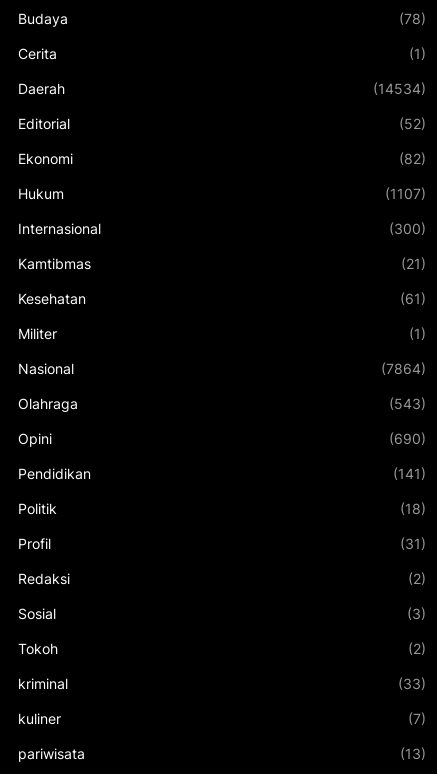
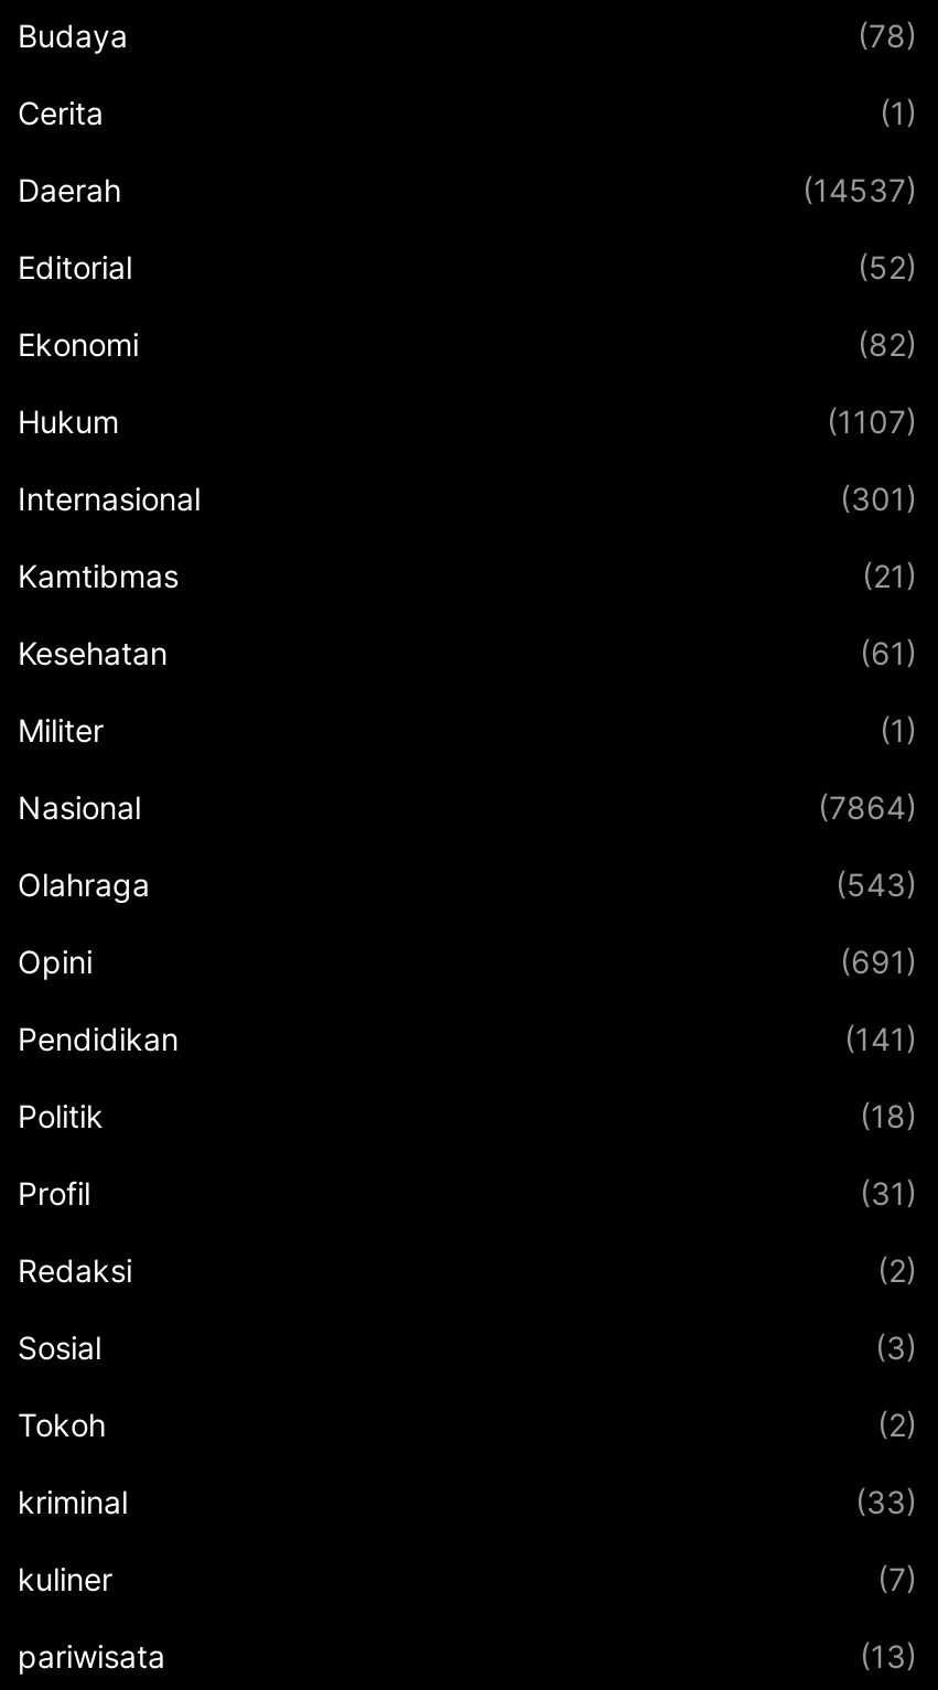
[373,80,426,97] (14534) -> [802,171,917,208] (14537)
[389,220,426,237] (300) -> [840,479,917,517] (301)
[389,430,426,447] (690) -> [840,942,917,980] (691)

